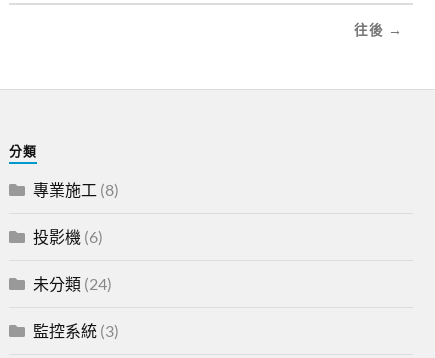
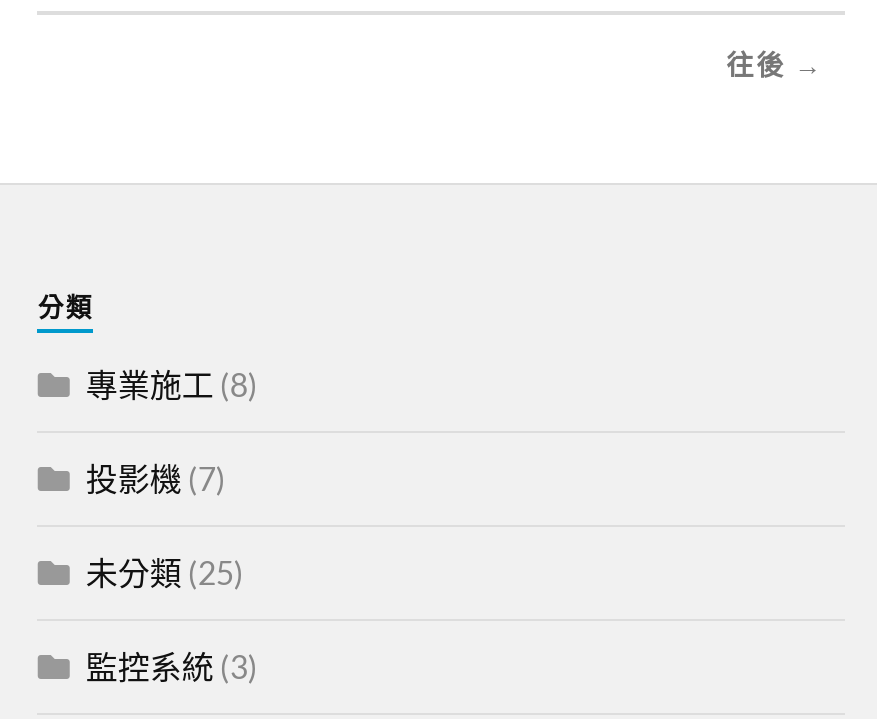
[33,226,103,245] 投影機(6) -> [86,458,226,496] 投影機(7)
[33,273,112,292] 未分類(24) -> [86,552,244,590] 未分類(25)

